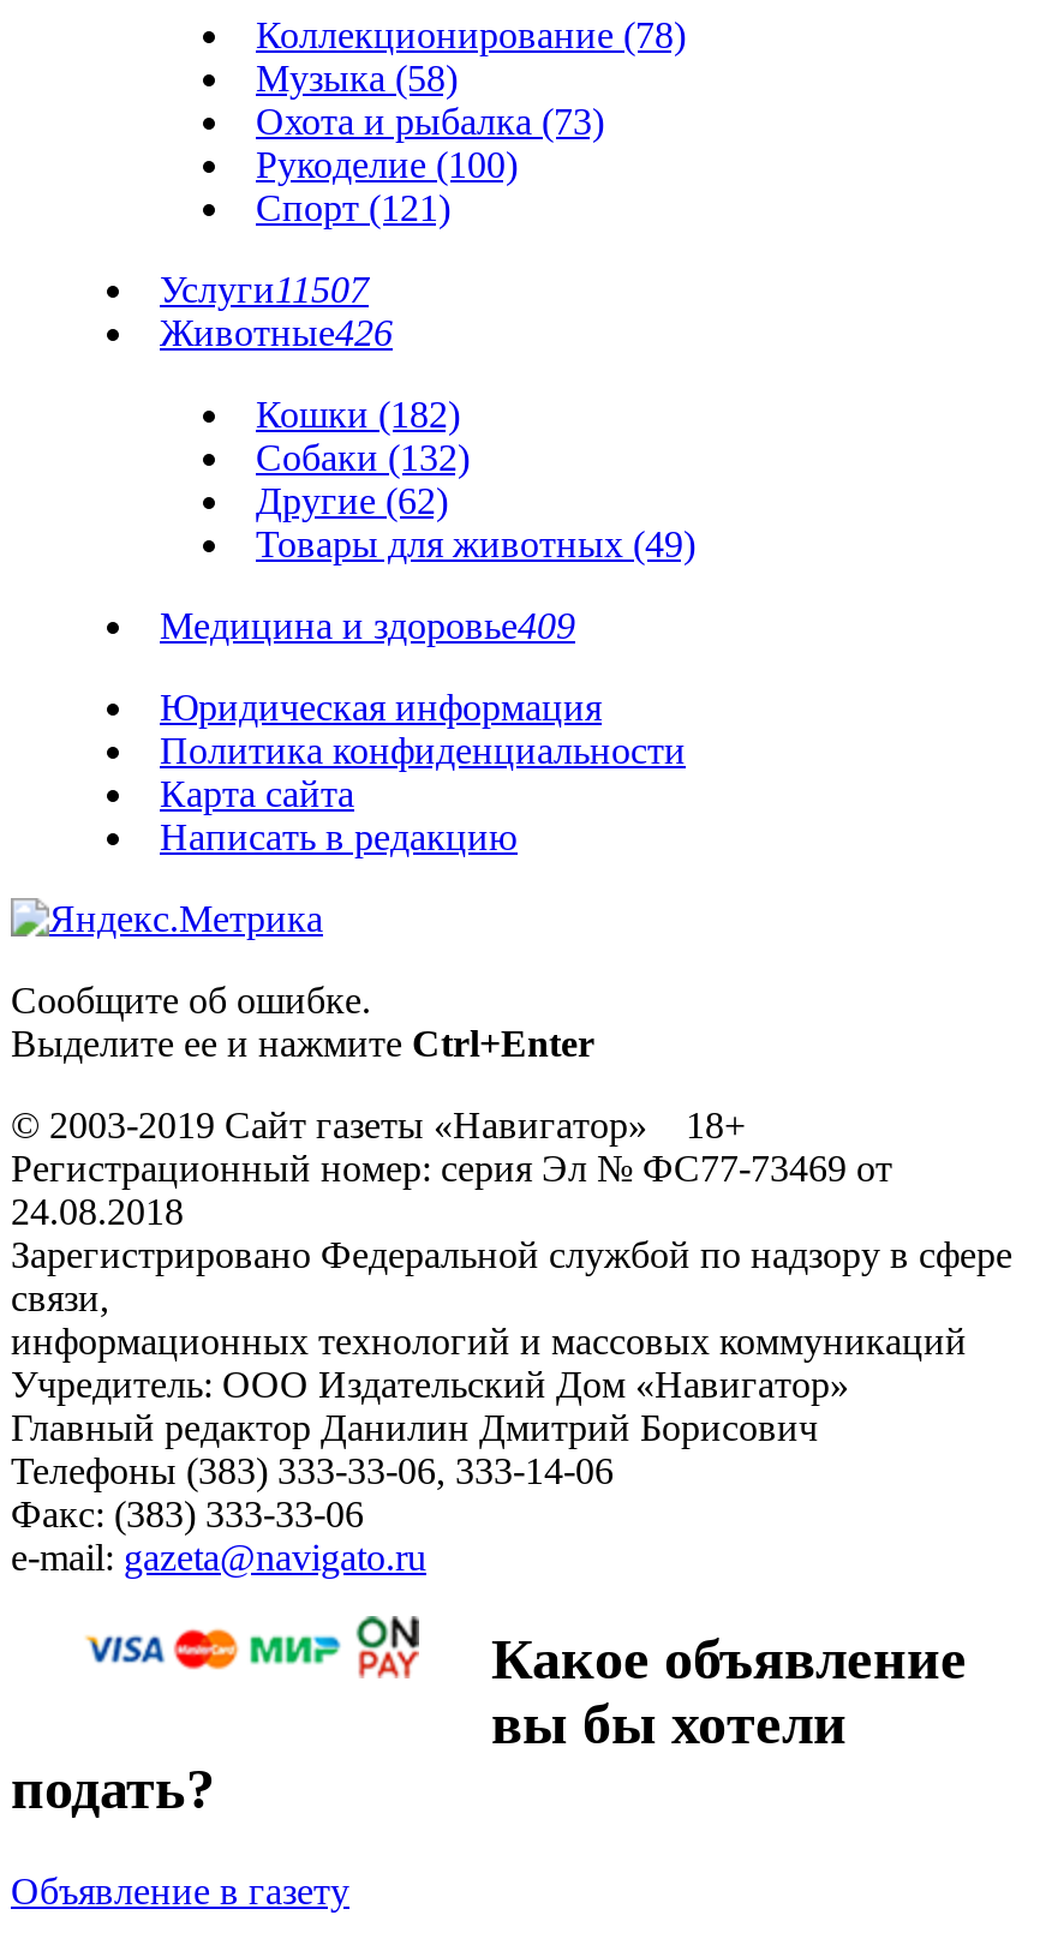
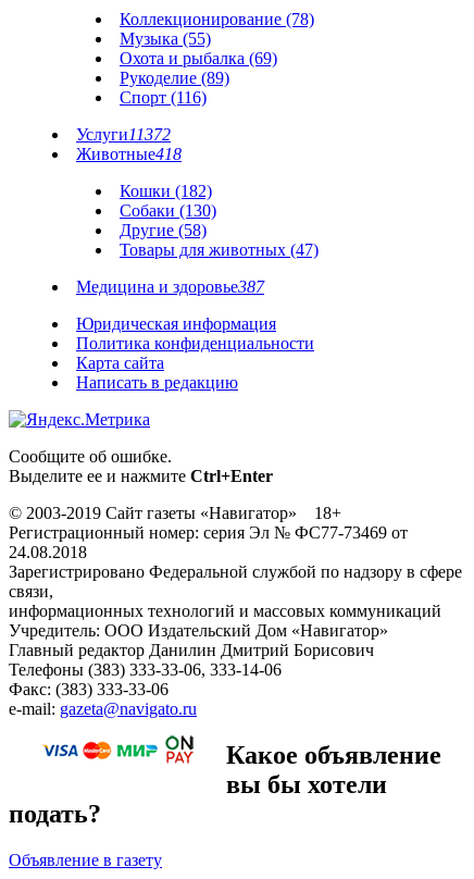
[256,59,458,99] Музыка (58) -> [120,30,211,48] Музыка (55)
[256,102,604,143] Охота и рыбалка (73) -> [120,49,277,68] Охота и рыбалка (69)
[256,145,518,186] Рукоделие (100) -> [120,69,229,87] Рукоделие (89)
[256,188,450,229] Спорт (121) -> [120,89,207,107] Спорт (116)
[160,270,369,311] Услуги 11507 -> [76,126,171,144] Услуги 11372
[160,313,393,354] Животные426 -> [76,145,182,164] Животные418
[256,438,470,479] Собаки (132) -> [120,202,216,220] Собаки (130)
[256,481,448,522] Другие (62) -> [120,221,207,240] Другие (58)
[256,524,695,565] Товары для животных (49) -> [120,241,319,259] Товары для животных (47)
[160,606,575,647] Медицина и здоровье409 -> [76,278,264,296] Медицина и здоровье387

